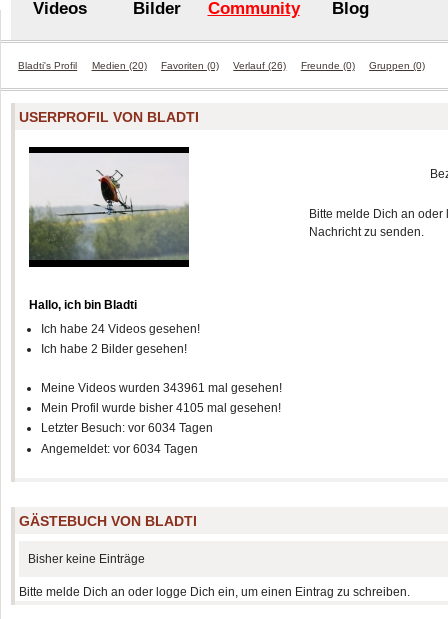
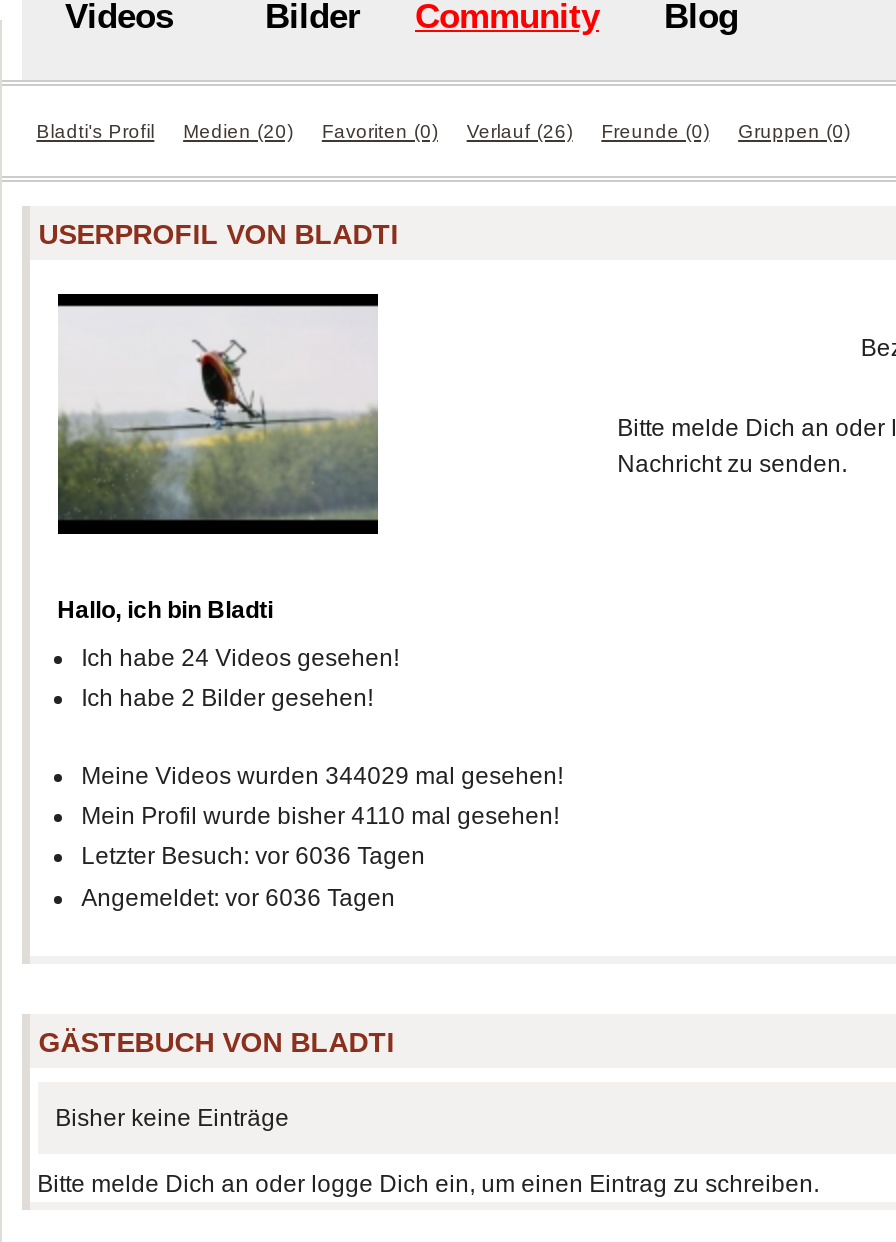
[41,381,282,395] Meine Videos wurden 343961 mal gesehen! -> [81,761,563,789] Meine Videos wurden 344029 mal gesehen!
[41,401,281,415] Mein Profil wurde bisher 4105 mal gesehen! -> [81,802,559,830] Mein Profil wurde bisher 4110 mal gesehen!
[41,421,213,435] Letzter Besuch: vor 6034 Tagen -> [81,843,425,871] Letzter Besuch: vor 6036 Tagen
[41,442,198,456] Angemeldet: vor 6034 Tagen -> [81,884,395,912] Angemeldet: vor 6036 Tagen

